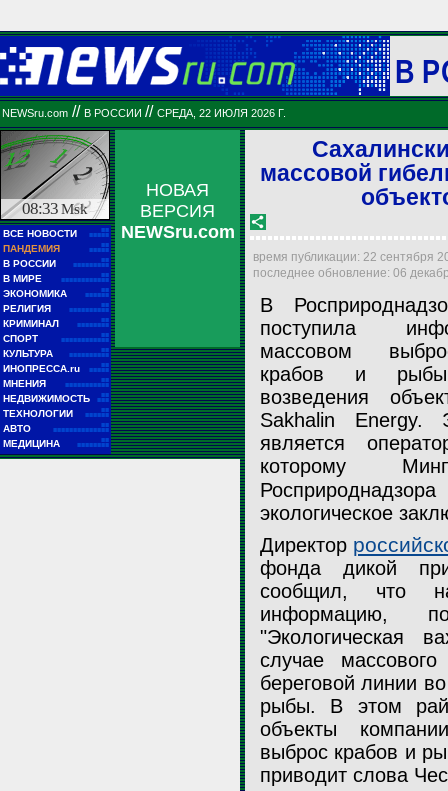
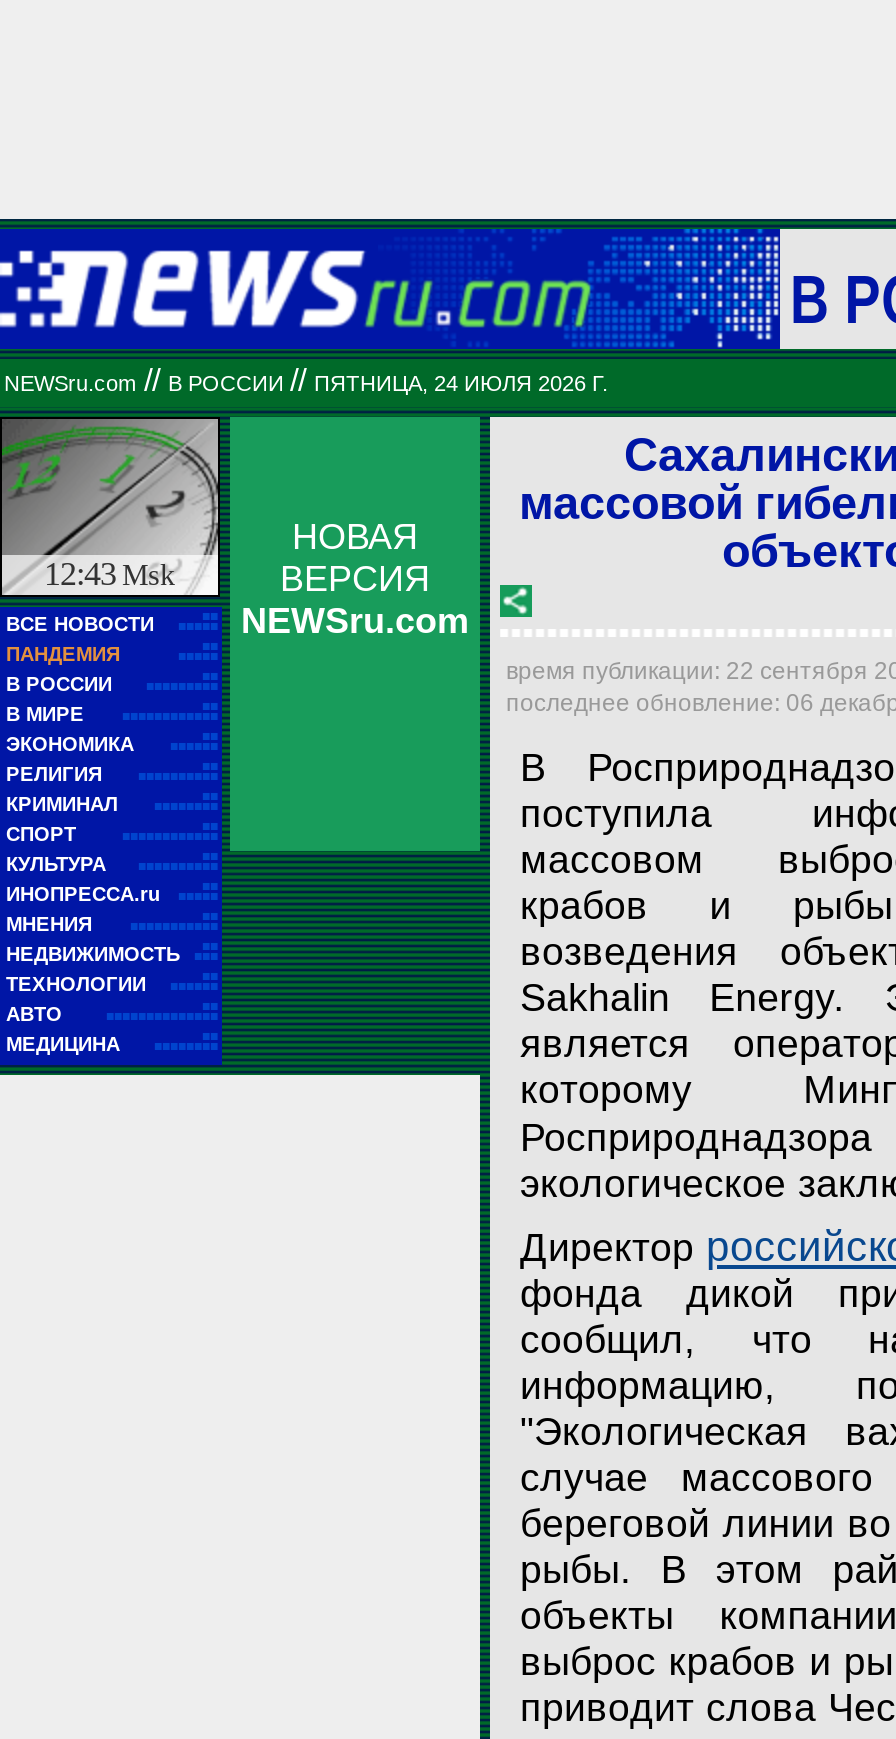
[2,103,286,120] NEWSru.com // В РОССИИ // СРЕДА, 22 ИЮЛЯ 2026 Г. -> [4,363,608,397] NEWSru.com // В РОССИИ // ПЯТНИЦА, 24 ИЮЛЯ 2026 Г.
[22,199,88,218] 08:33 Msk -> [44,555,176,593] 12:43 Msk

